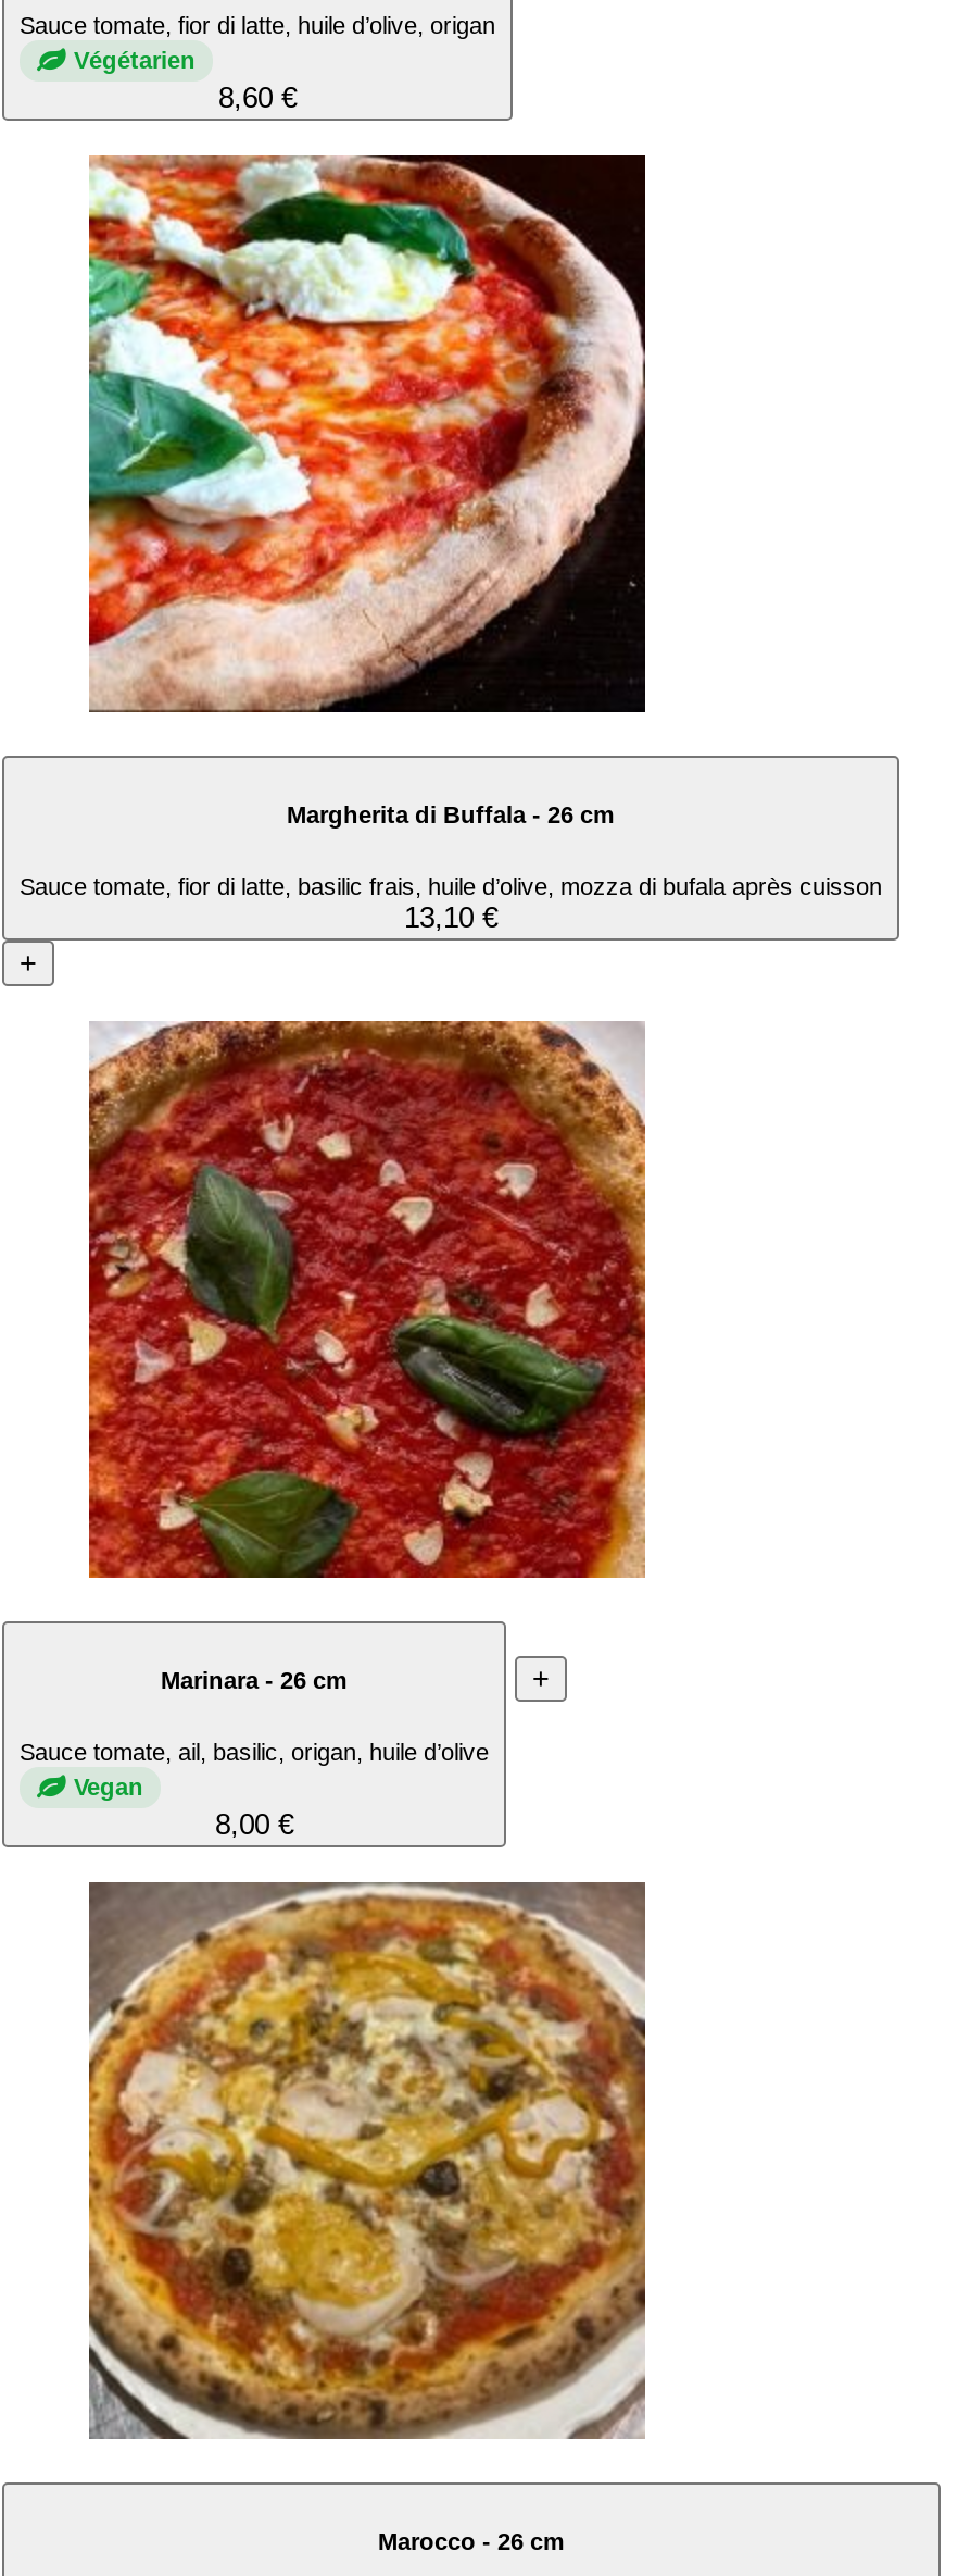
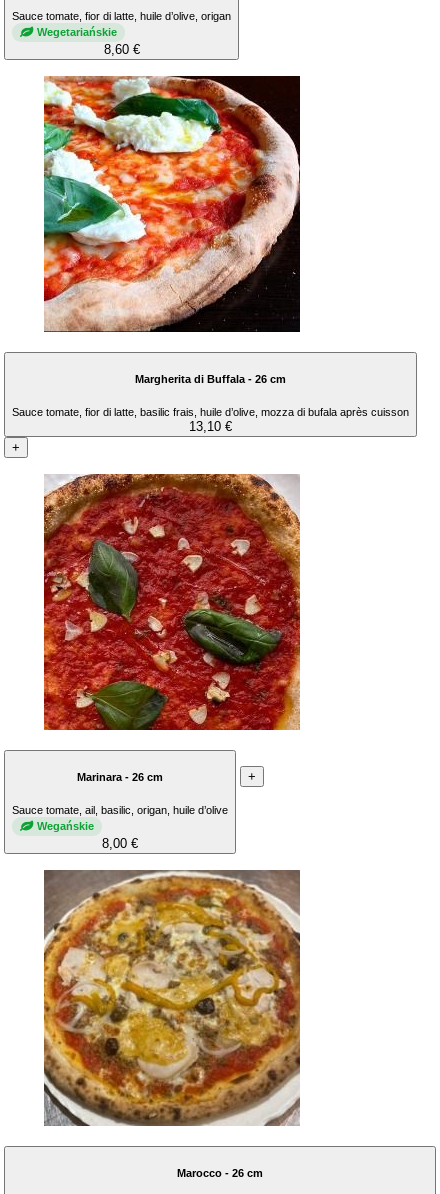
[74,47,196,74] Végétarien -> [37,26,117,38] Wegetariańskie
[74,1774,143,1800] Vegan -> [37,820,94,832] Wegańskie

